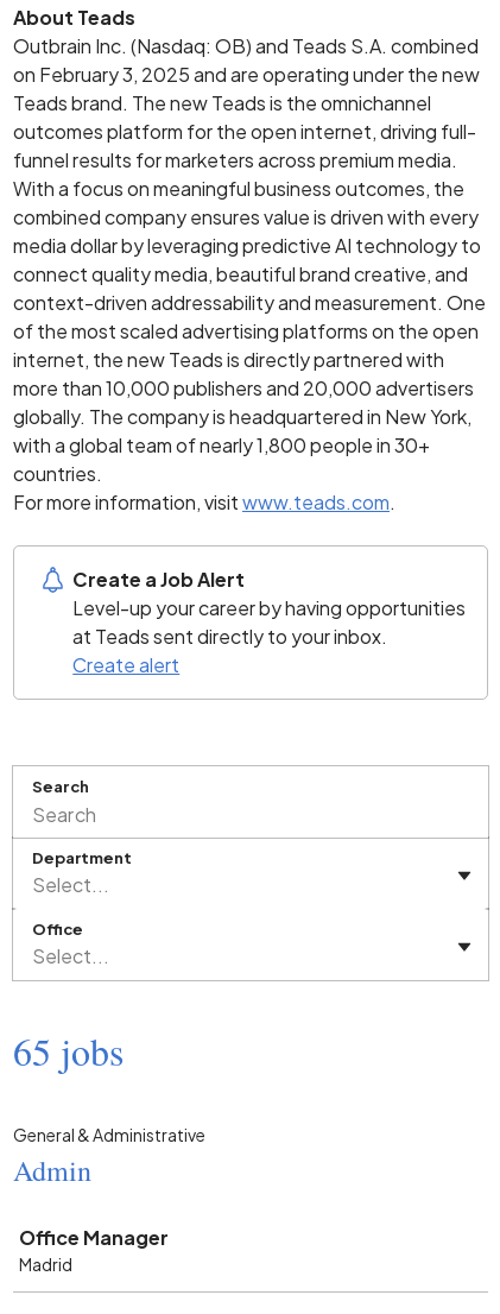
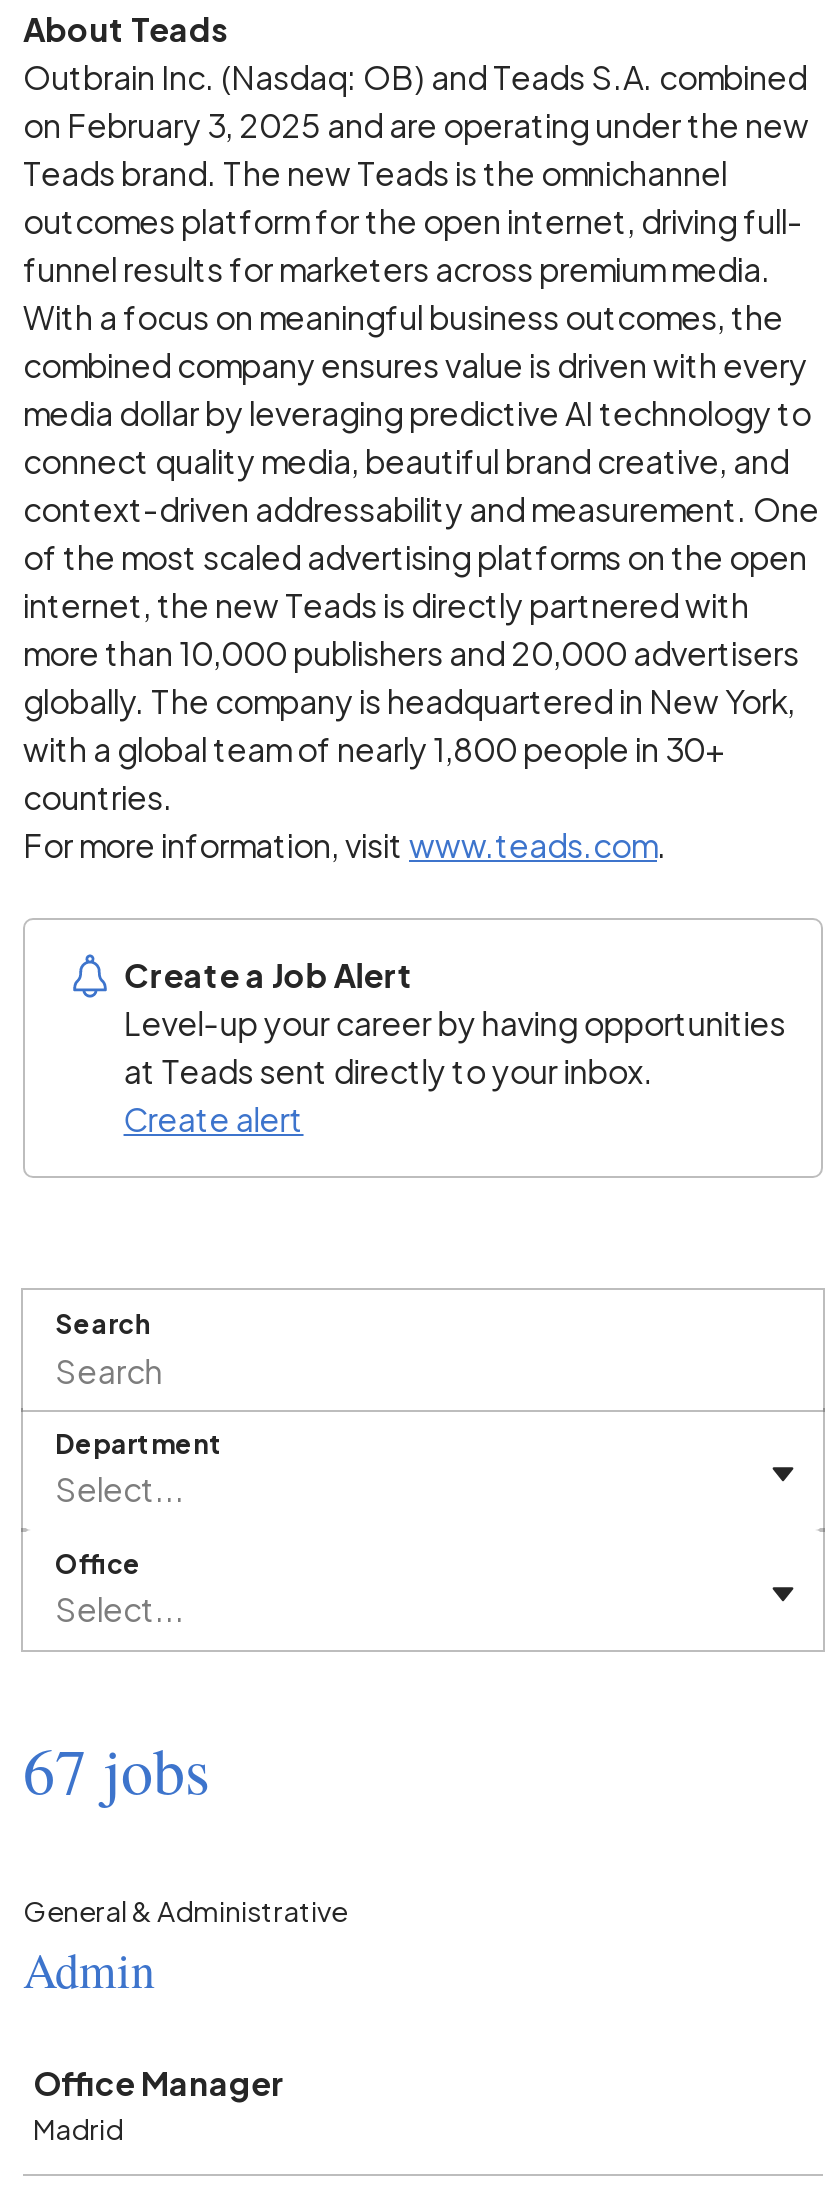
[13,1025,124,1076] 65 jobs -> [23,1726,209,1812] 67 jobs

